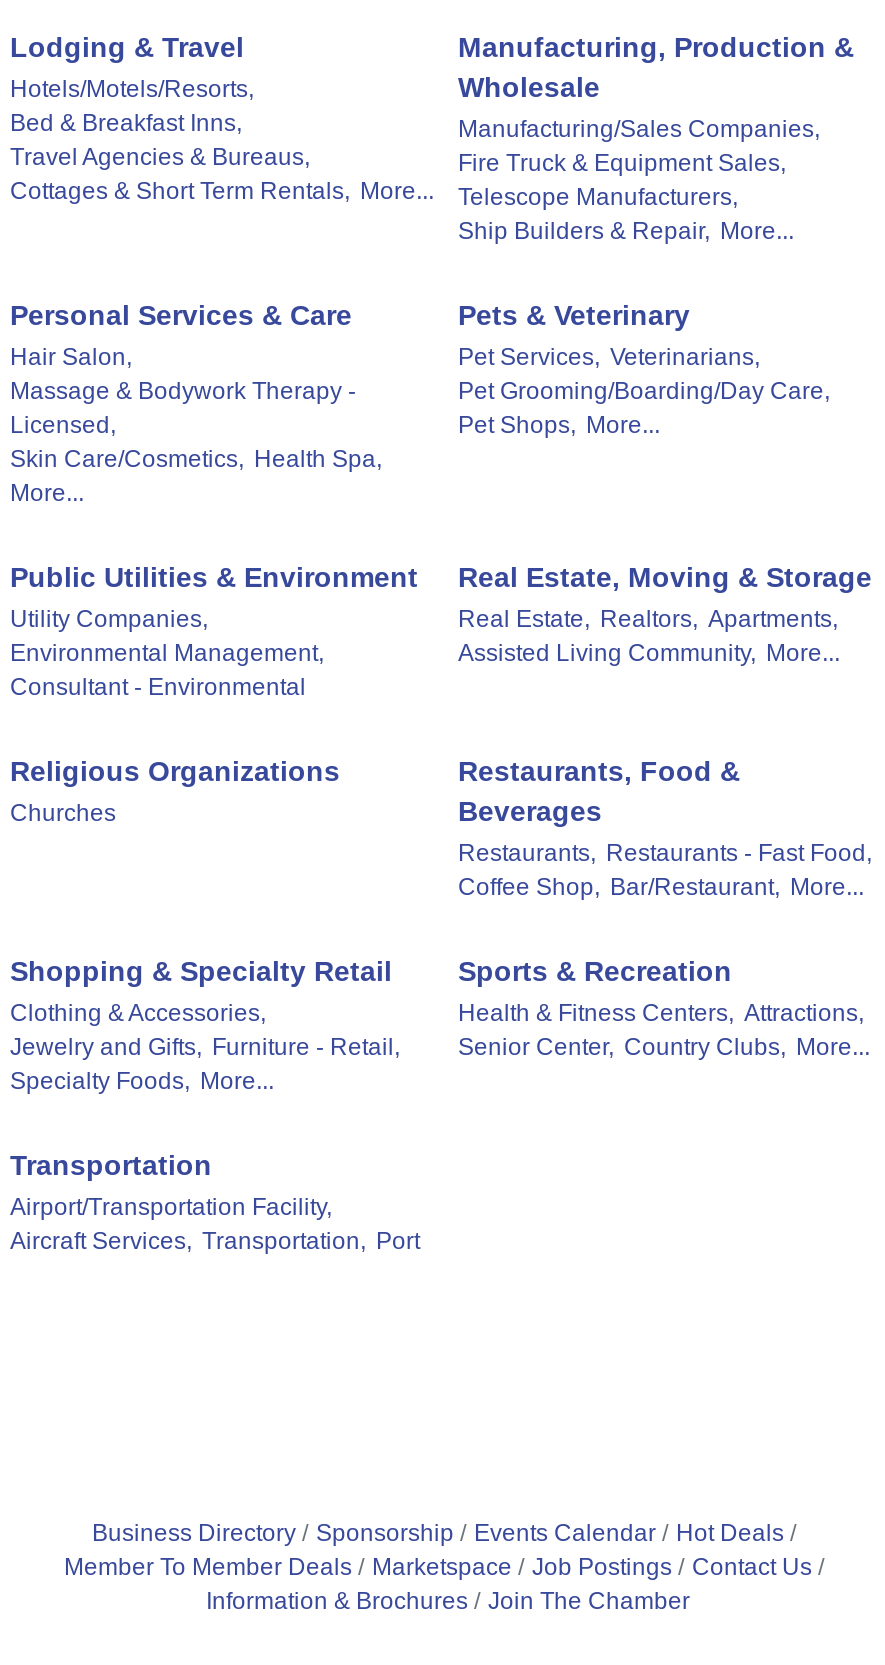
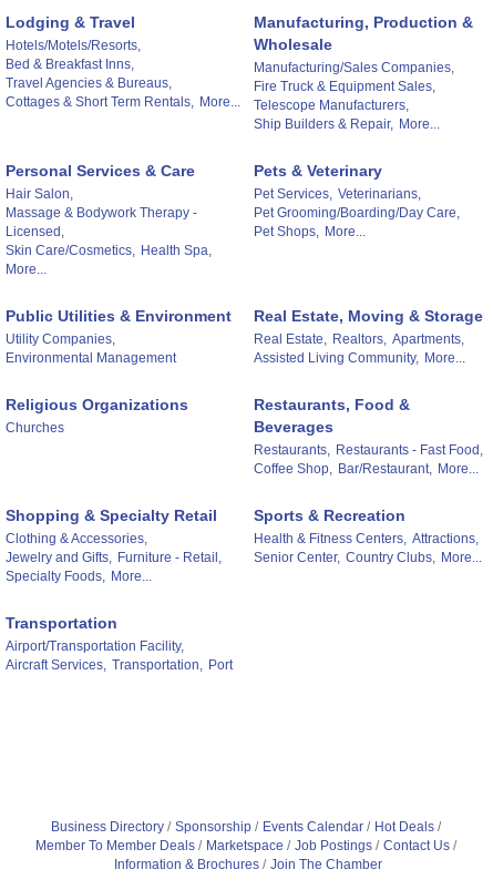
[10,639,324,701] Environmental Management, | Consultant - Environmental -> [6,350,176,366] Environmental Management

